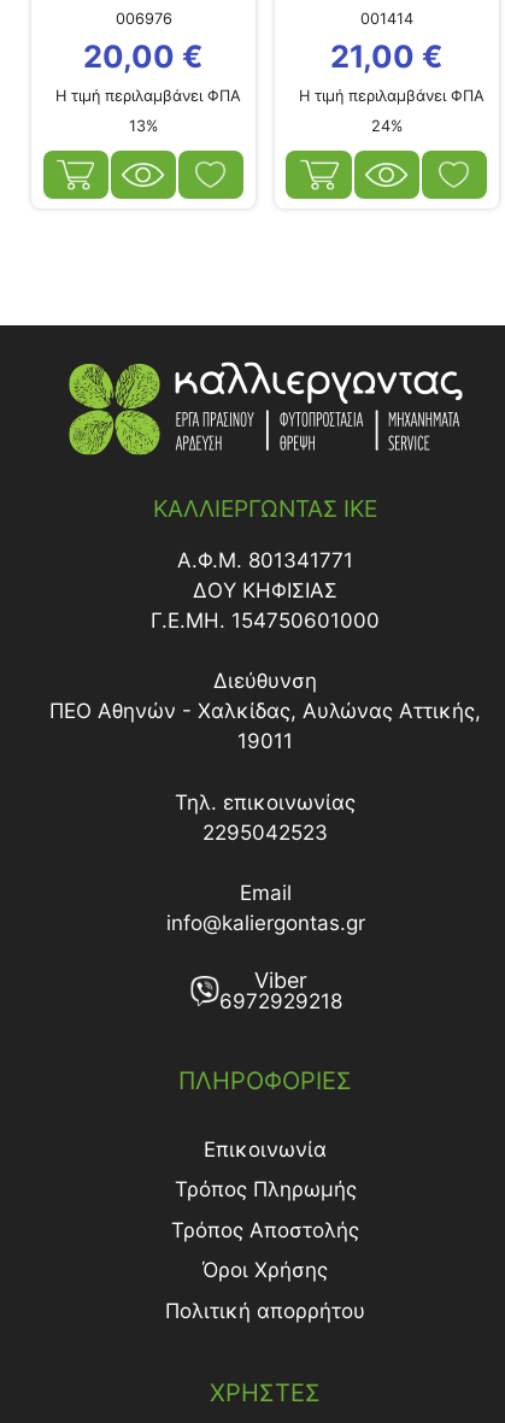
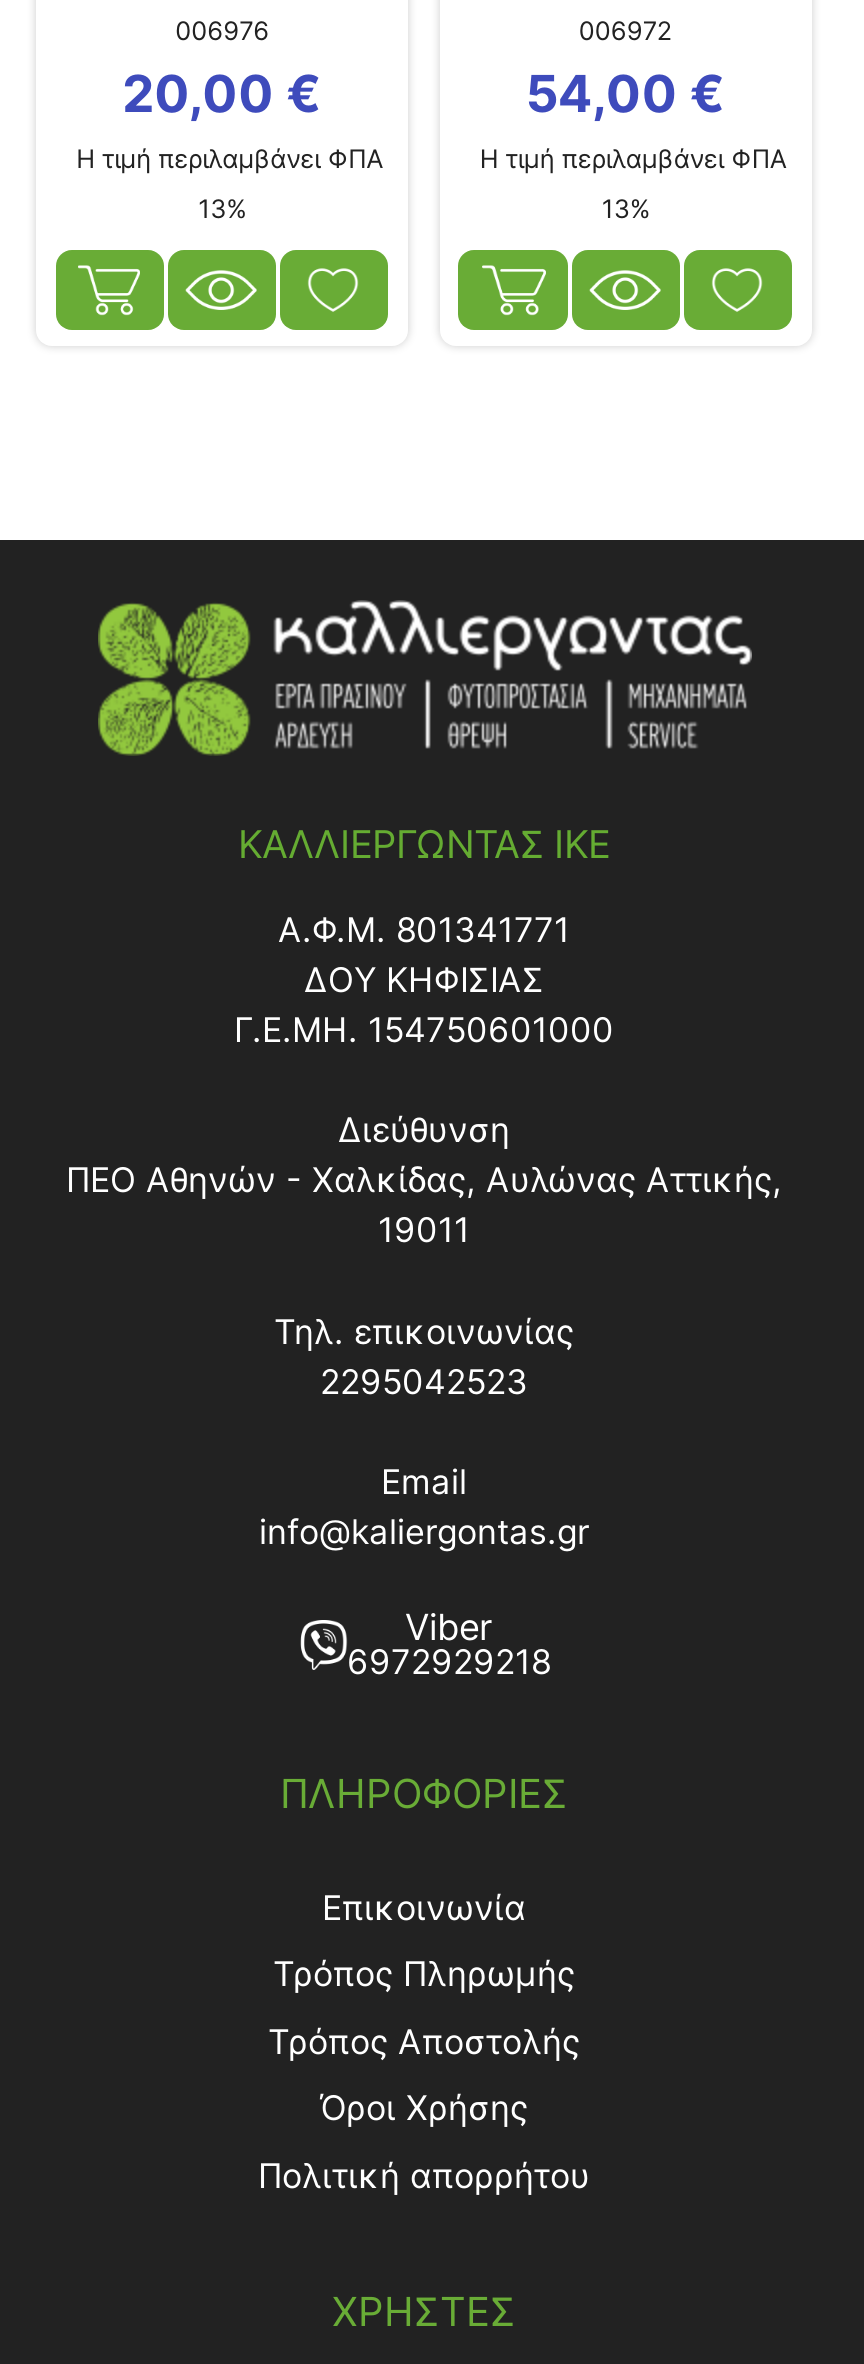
[330,10,443,75] 001414 | 21,00 € -> [526,16,726,124] 006972 | 54,00 €
[371,117,402,135] 24% -> [602,194,650,224] 13%

